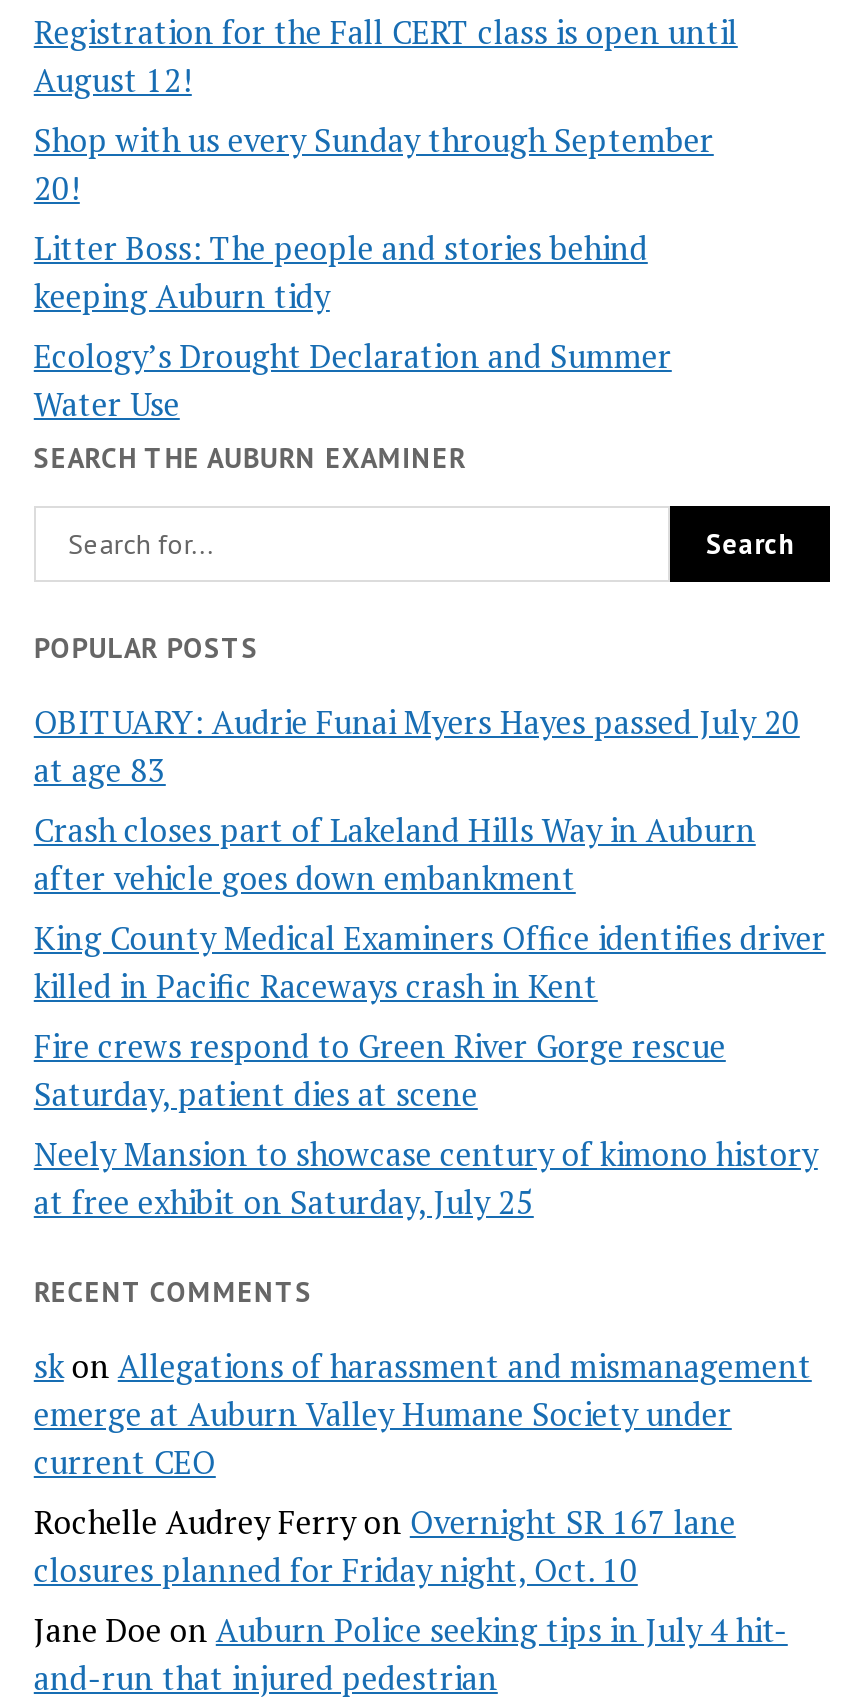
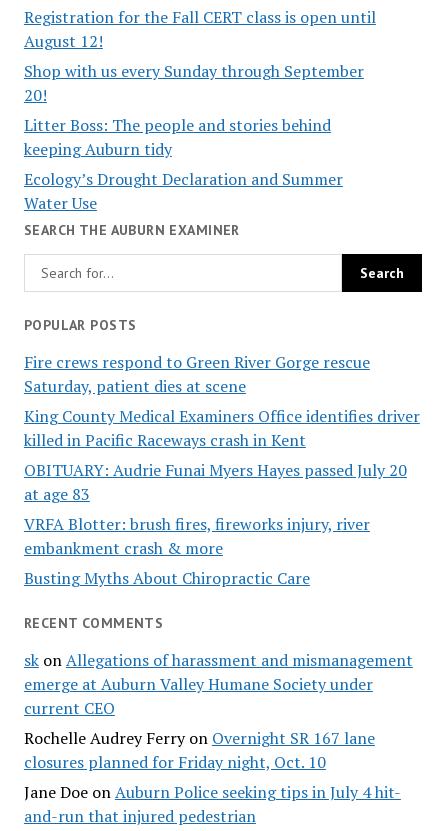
moved [34,700,826,1008] -> [24,405,420,505]: King County Medical Examiners Office identifies driver | killed in Pacific Raceways crash in Kent | OBITUARY: Audrie Funai Myers Hayes passed July 20 | at age 83
[34,808,756,900] Crash closes part of Lakeland Hills Way in Auburn | after vehicle goes down embankment -> none
moved [34,1024,726,1116] -> [24,351,370,397]: Fire crews respond to Green River Gorge rescue | Saturday, patient dies at scene
[34,1132,818,1224] Neely Mansion to showcase century of kimono history | at free exhibit on Saturday, July 25 -> [24,513,370,589] VRFA Blotter: brush fires, fireworks injury, river | embankment crash & more | Busting Myths About Chiropractic Care

